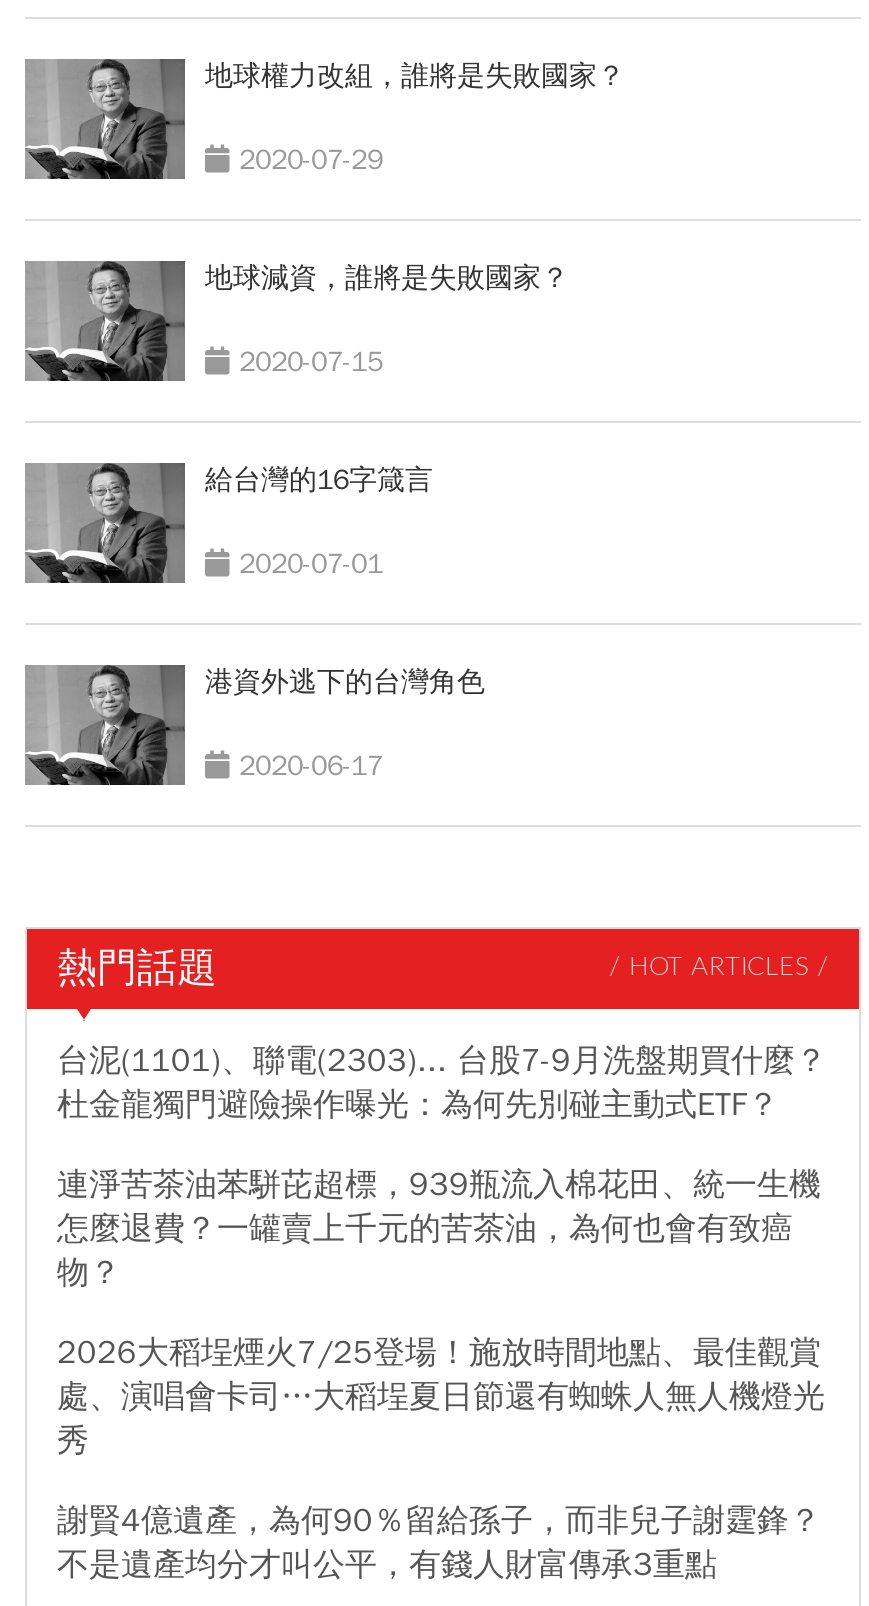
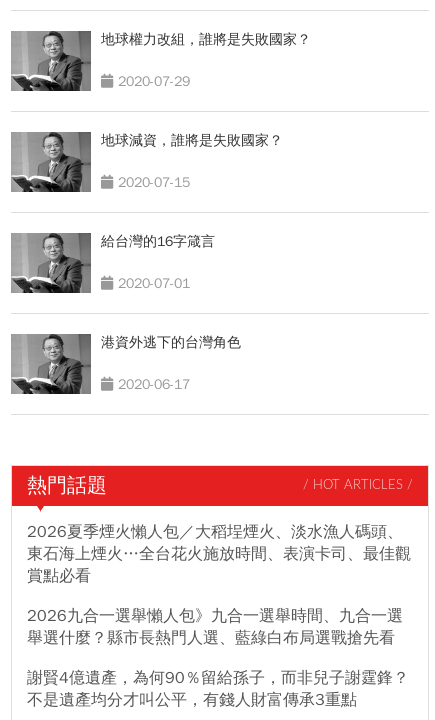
[57,1041,827,1461] 台泥(1101)、聯電(2303)... 台股7-9月洗盤期買什麼？ | 杜金龍獨門避險操作曝光：為何先別碰主動式ETF？ | 連淨苦茶油苯駢芘超標，939瓶流入棉花田、統一生機 | 怎麼退費？一罐賣上千元的苦茶油，為何也會有致癌 | 物？ | 2026大稻埕煙火7/25登場！施放時間地點、最佳觀賞 | 處、演唱會卡司…大稻埕夏日節還有蜘蛛人無人機燈光 | 秀 -> [27,522,411,648] 2026夏季煙火懶人包／大稻埕煙火、淡水漁人碼頭、 | 東石海上煙火…全台花火施放時間、表演卡司、最佳觀 | 賞點必看 | 2026九合一選舉懶人包》九合一選舉時間、九合一選 | 舉選什麼？縣市長熱門人選、藍綠白布局選戰搶先看

